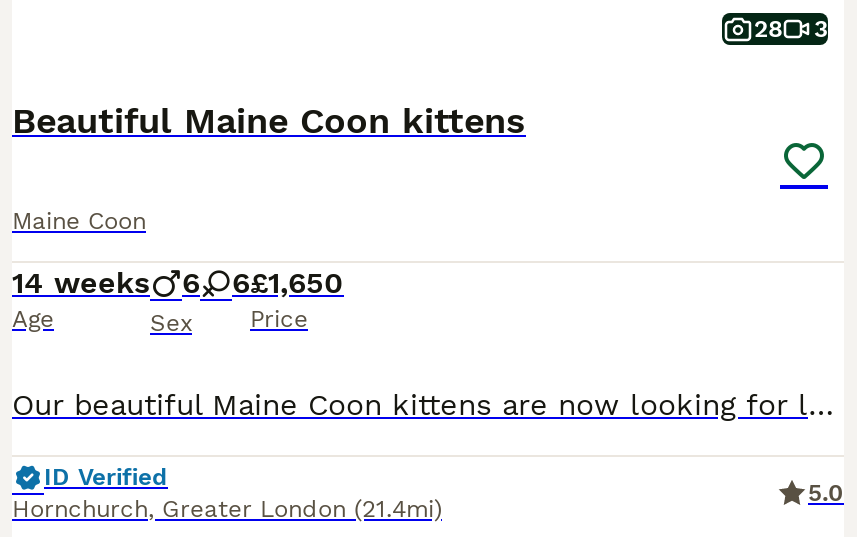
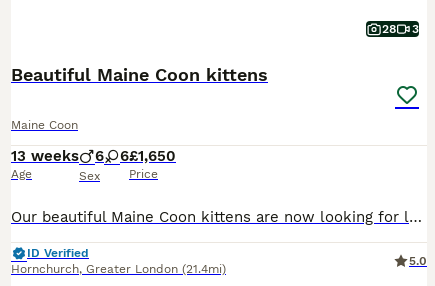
[12,265,344,301] 14 weeks 6 6 £1,650 -> [11,147,176,165] 13 weeks 6 6 £1,650

